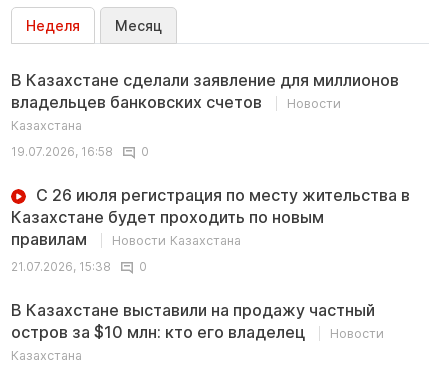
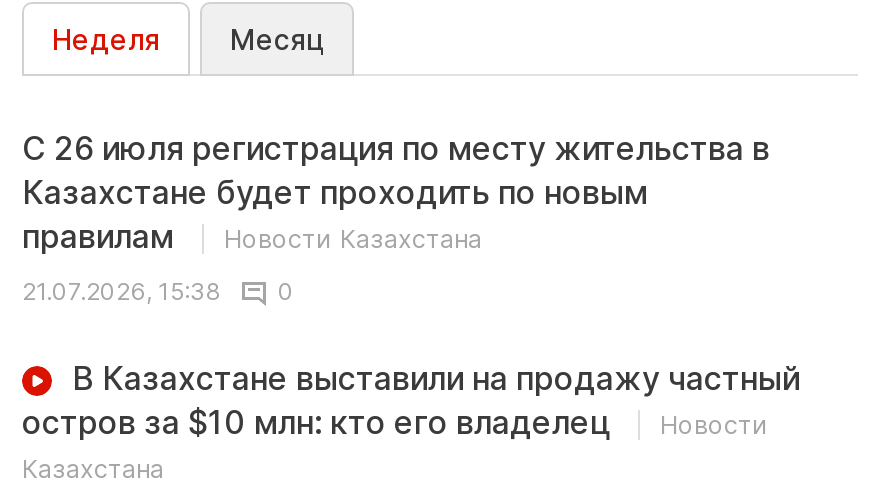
[11,70,399,159] В Казахстане сделали заявление для миллионов | владельцев банковских счетов | Новости | Казахстана | 19.07.2026, 16:58 | 0 -> none

